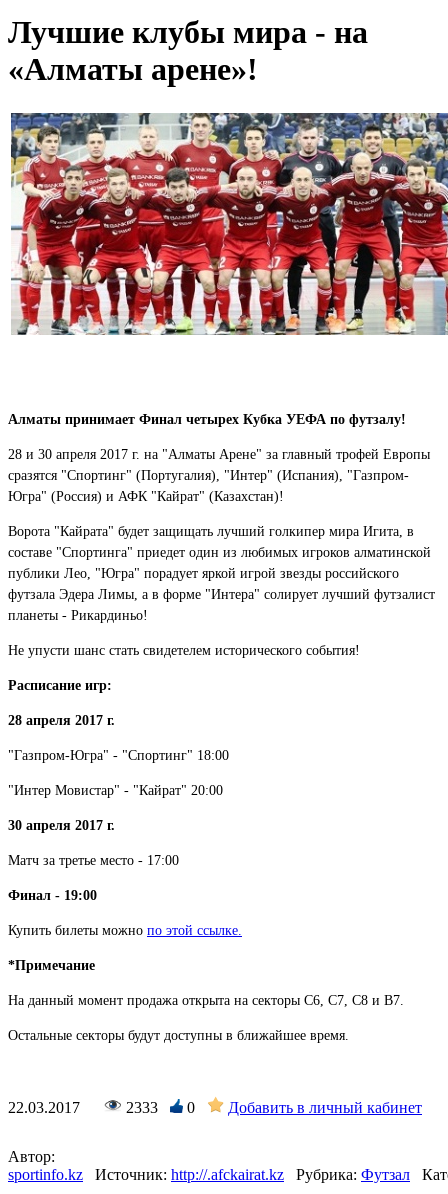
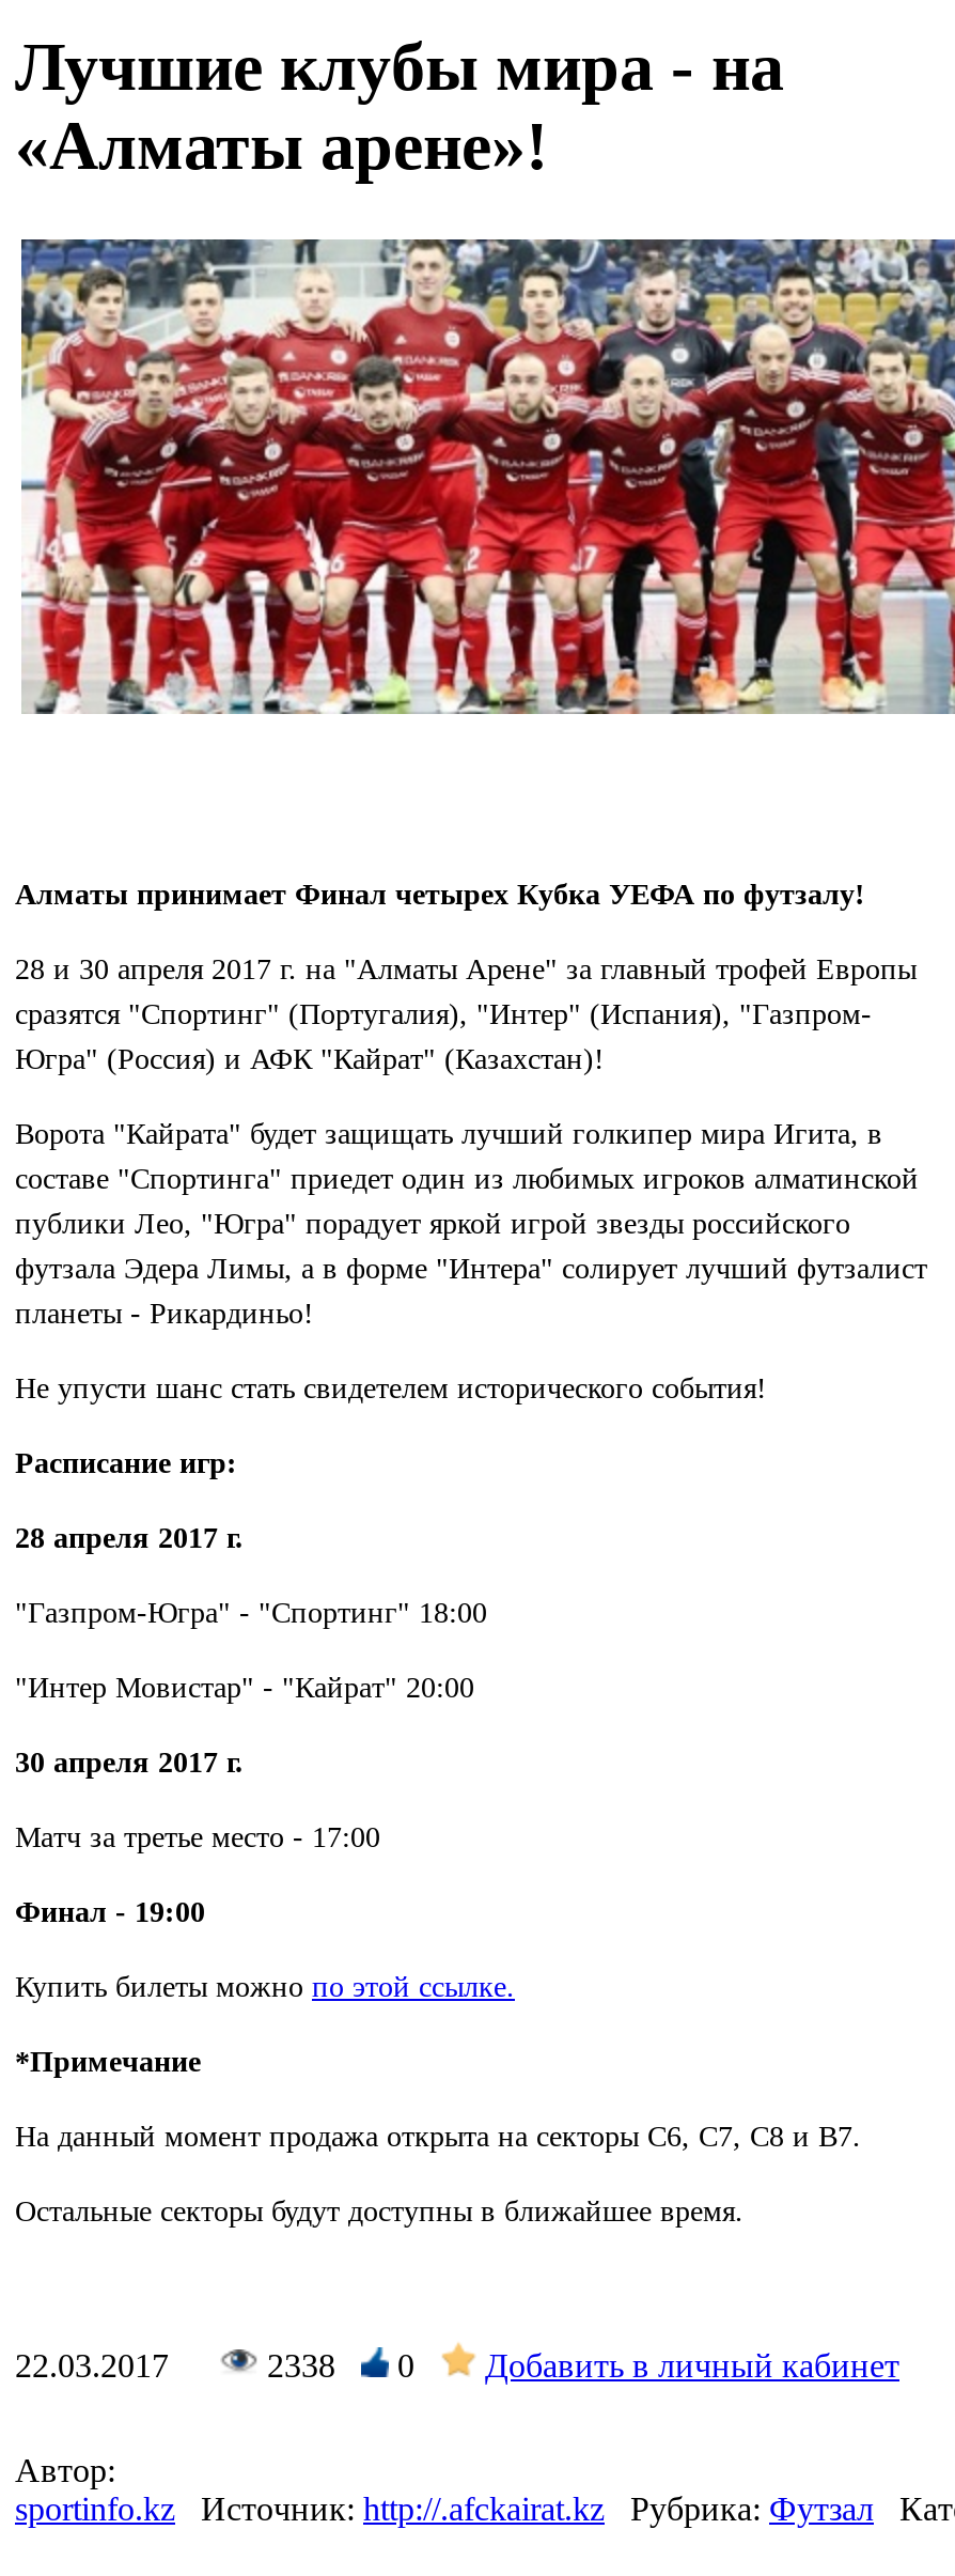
[126,1099,422,1116] 2333 0 Добавить в личный кабинет -> [267,2347,899,2383] 2338 0 Добавить в личный кабинет

